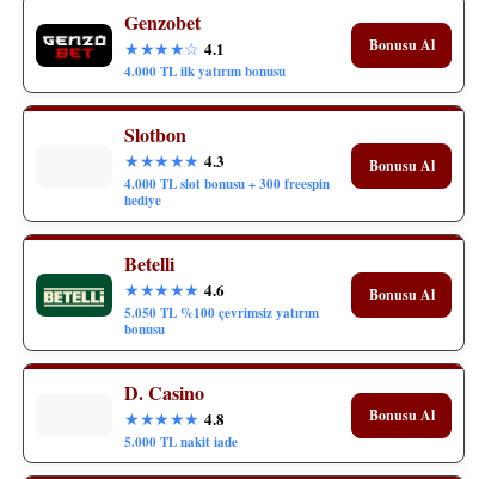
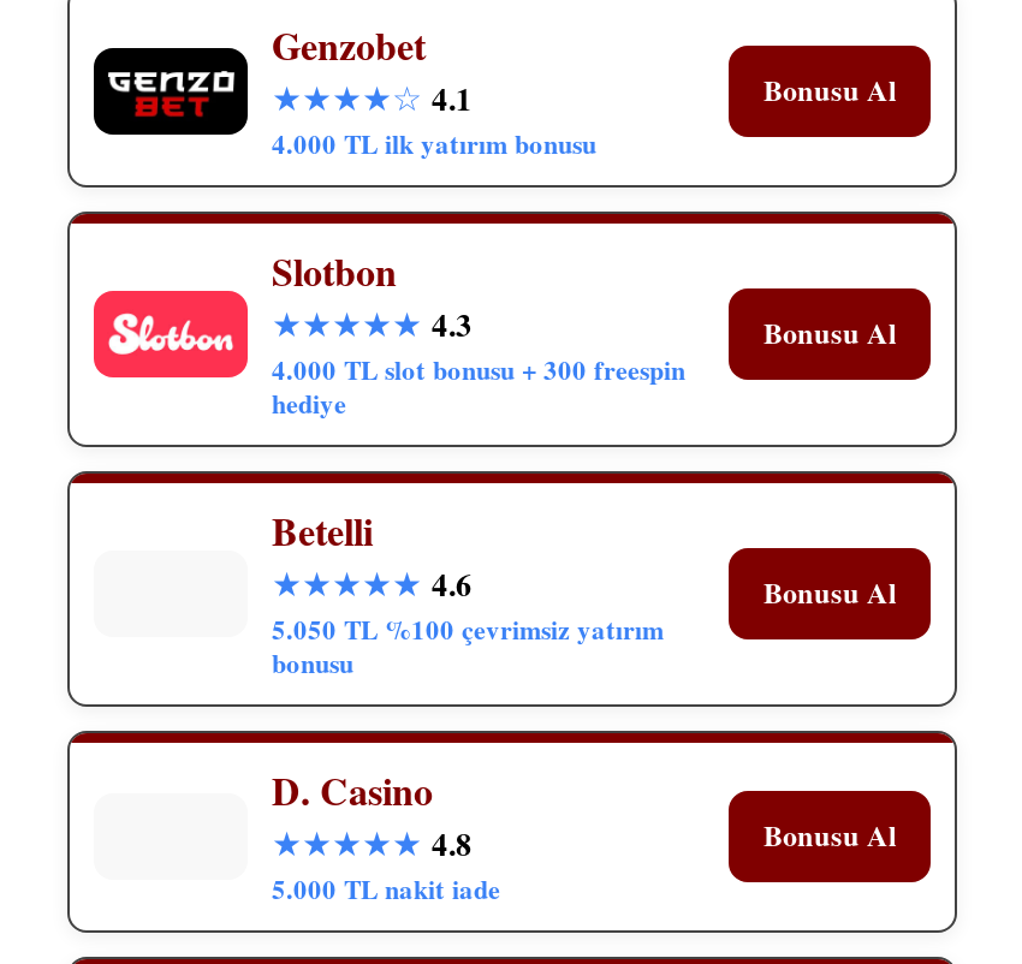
none -> [91,288,250,380] [image]
[35,272,113,318] [image] -> none

